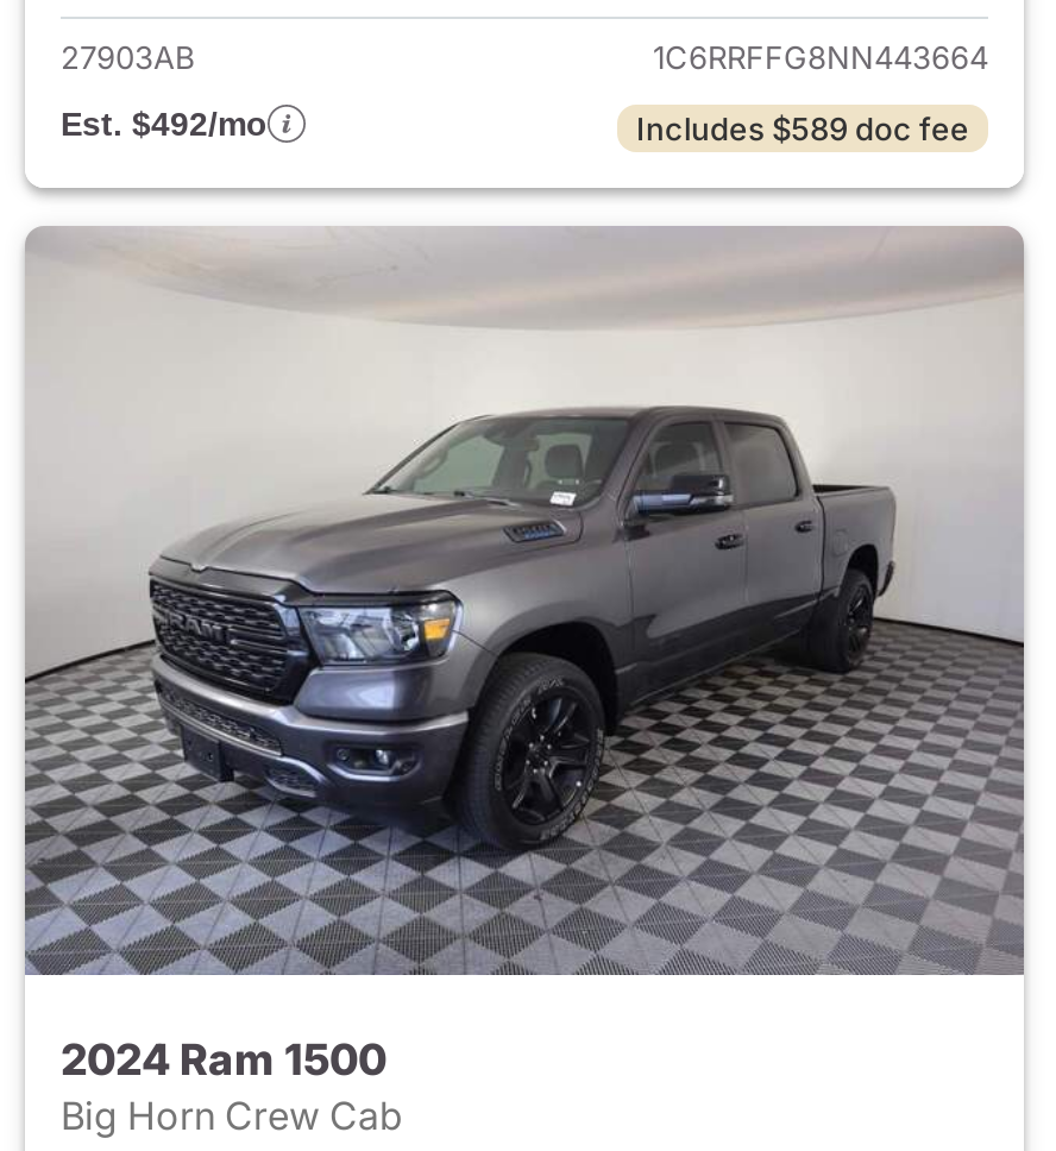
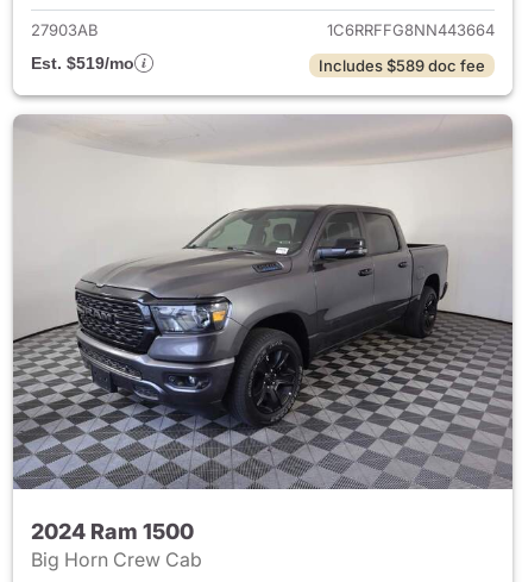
[61,105,268,143] Est. $492/mo -> [31,54,134,73] Est. $519/mo

